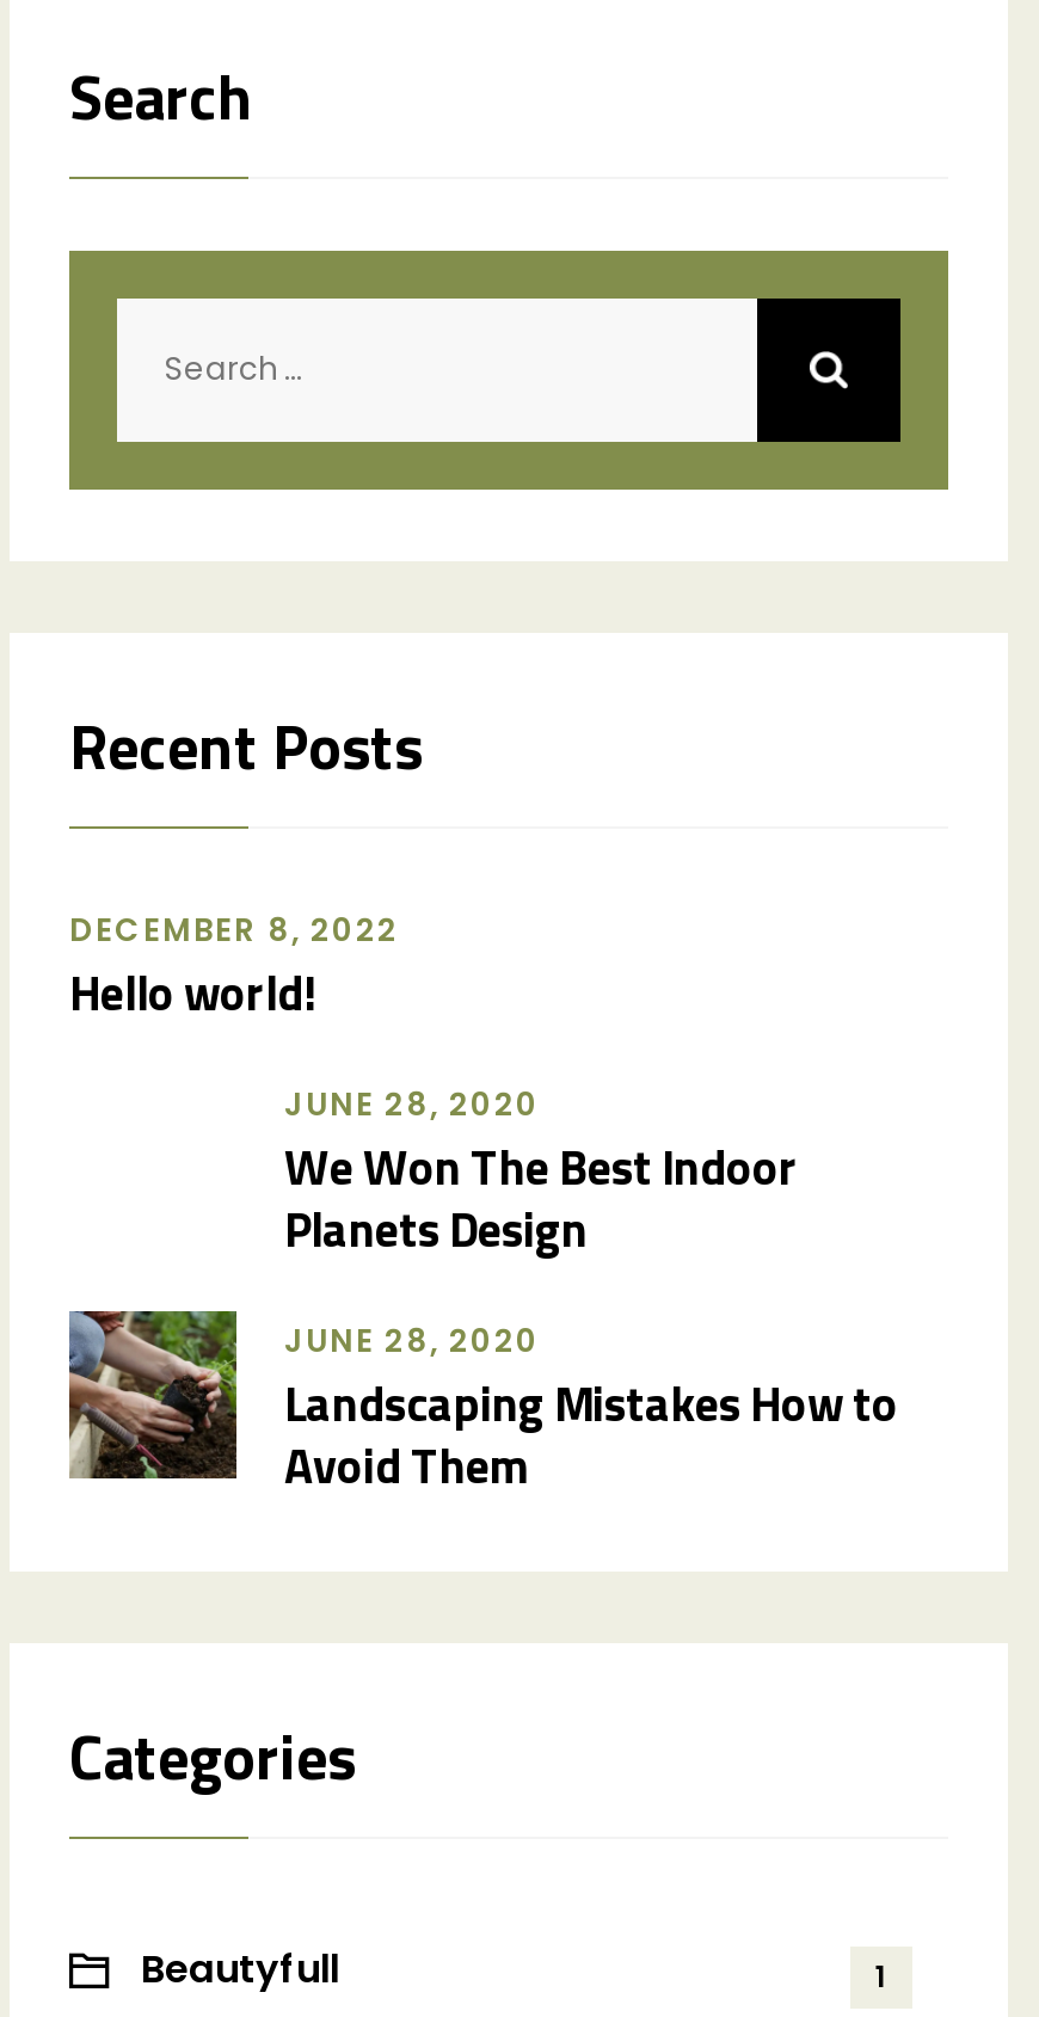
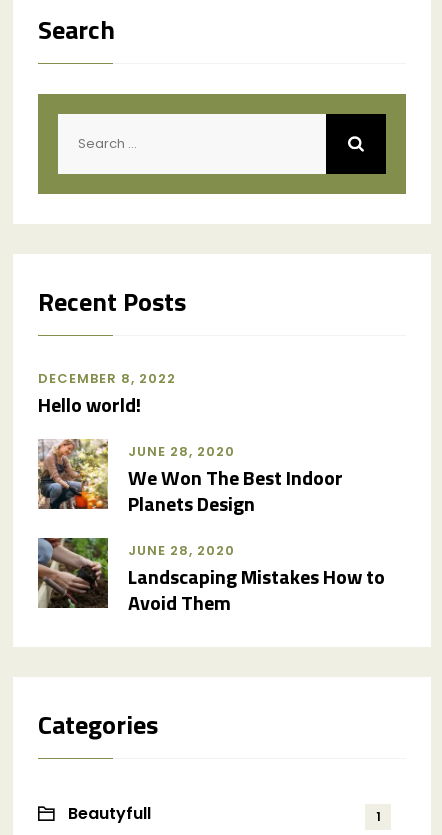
none -> [37,438,109,510] [image]

